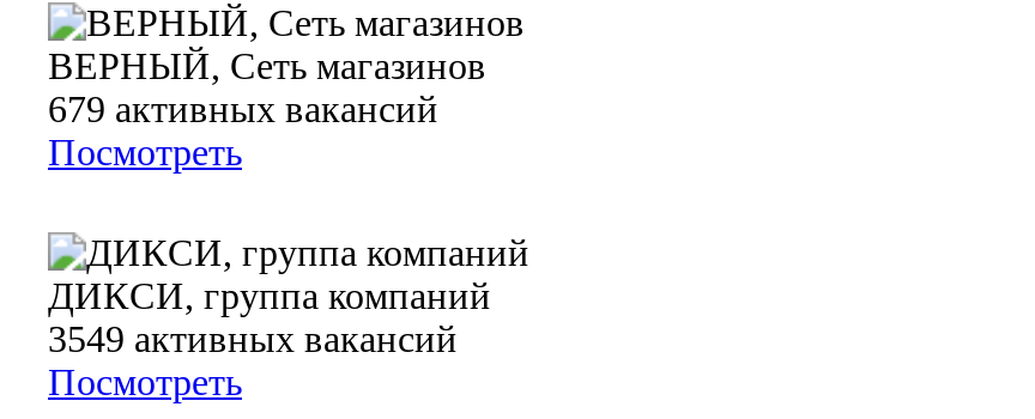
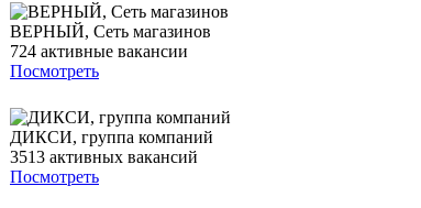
[48,89,438,130] 679 активных вакансий -> [10,42,188,61] 724 активные вакансии
[48,319,458,360] 3549 активных вакансий -> [10,148,198,167] 3513 активных вакансий

